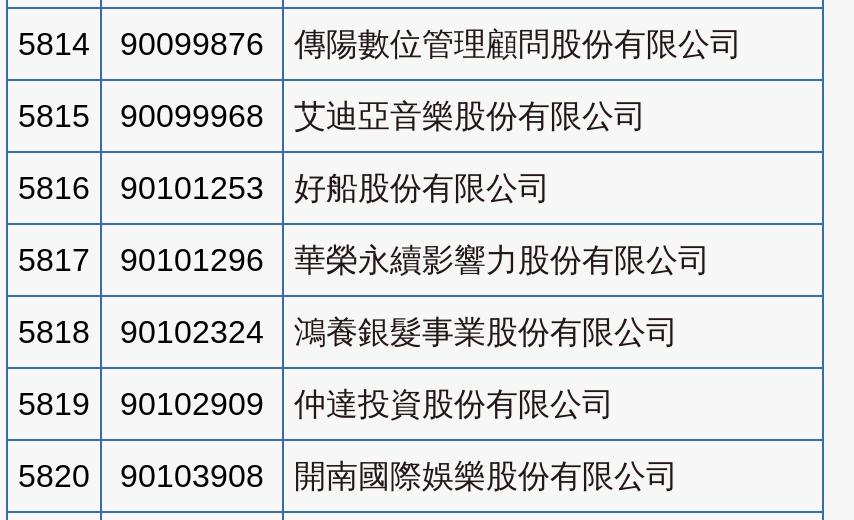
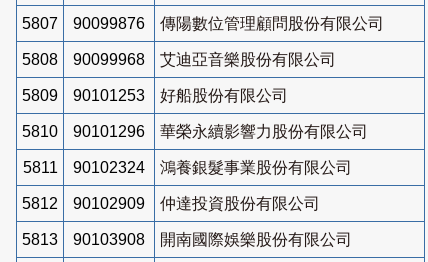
[18,27,742,61] 5814 90099876 傳陽數位管理顧問股份有限公司 -> [22,15,384,32] 5807 90099876 傳陽數位管理顧問股份有限公司
[18,99,646,133] 5815 90099968 艾迪亞音樂股份有限公司 -> [22,51,336,68] 5808 90099968 艾迪亞音樂股份有限公司
[18,171,550,205] 5816 90101253 好船股份有限公司 -> [22,87,288,104] 5809 90101253 好船股份有限公司
[18,243,710,277] 5817 90101296 華榮永續影響力股份有限公司 -> [22,123,368,140] 5810 90101296 華榮永續影響力股份有限公司
[18,315,678,349] 5818 90102324 鴻養銀髮事業股份有限公司 -> [22,159,352,176] 5811 90102324 鴻養銀髮事業股份有限公司
[18,387,614,421] 5819 90102909 仲達投資股份有限公司 -> [22,195,320,212] 5812 90102909 仲達投資股份有限公司
[18,459,678,493] 5820 90103908 開南國際娛樂股份有限公司 -> [22,231,352,248] 5813 90103908 開南國際娛樂股份有限公司

